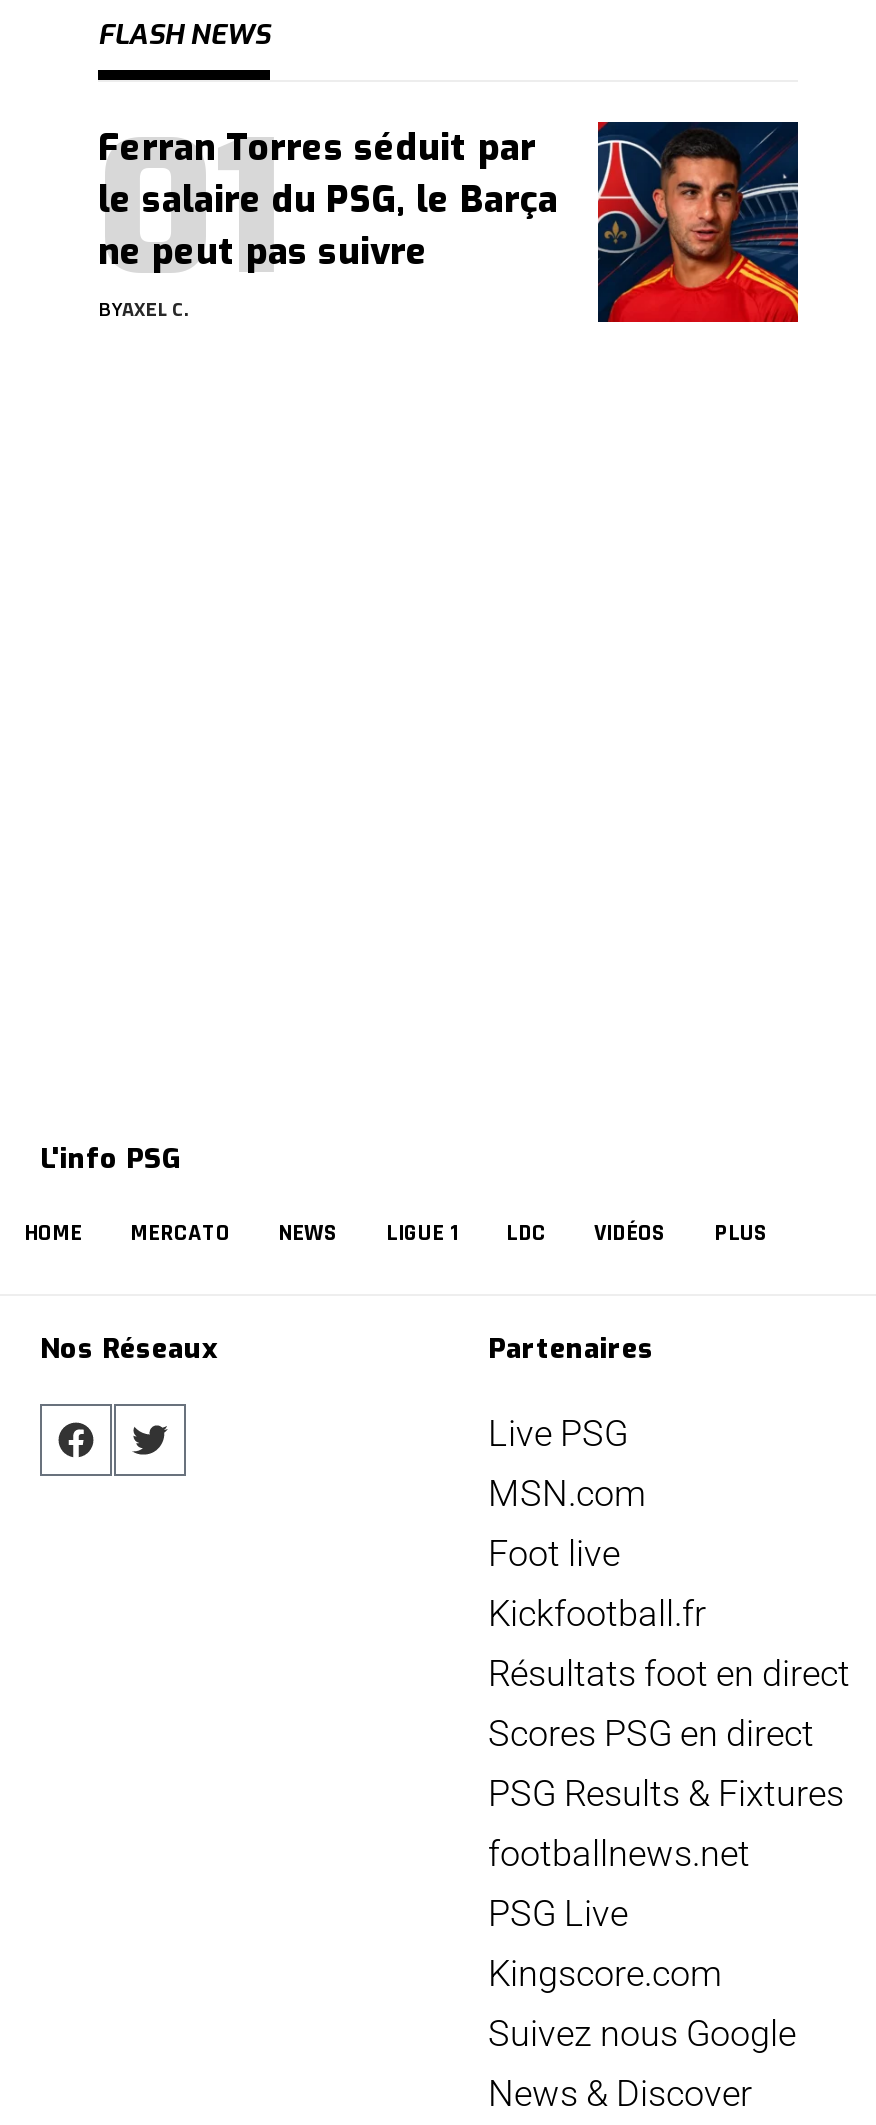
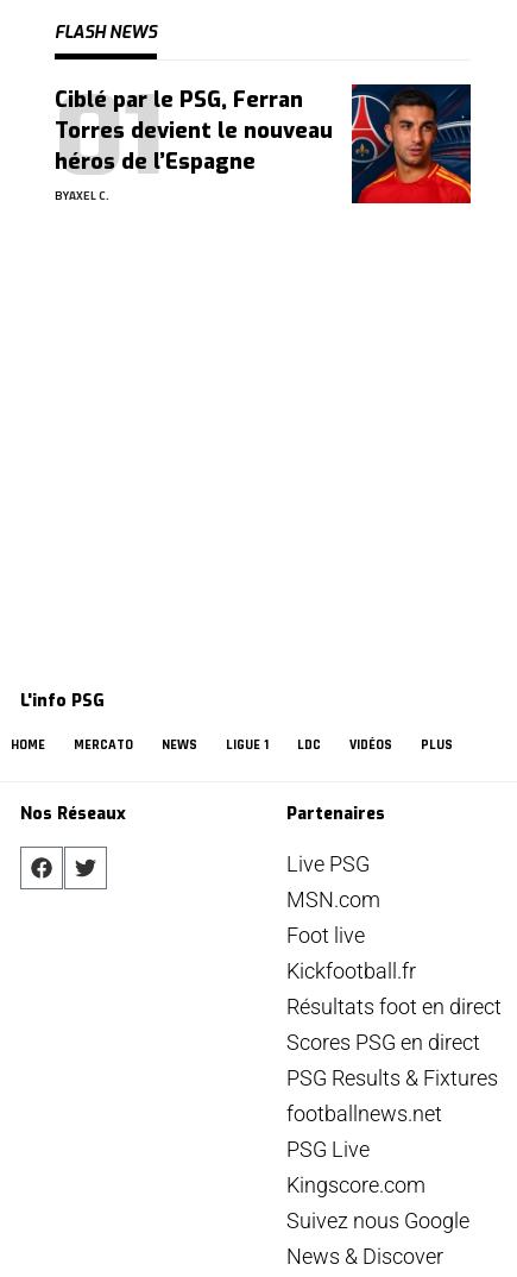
[98,124,558,276] Ferran Torres séduit par | le salaire du PSG, le Barça | ne peut pas suivre -> [55,86,333,176] Ciblé par le PSG, Ferran | Torres devient le nouveau | héros de l’Espagne

